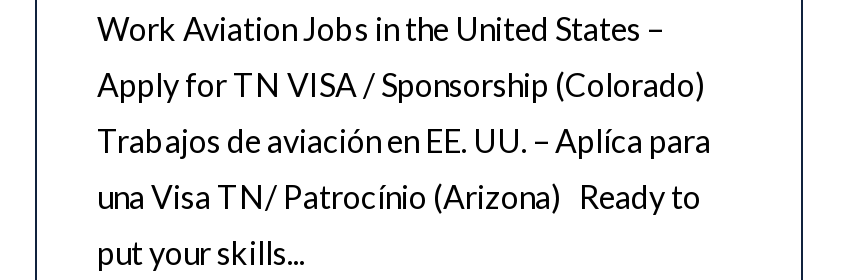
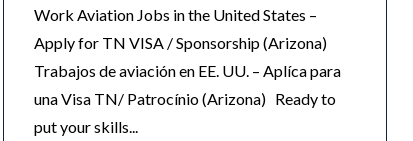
[97,65,705,103] Apply for TN VISA / Sponsorship (Colorado) -> [34,33,327,52] Apply for TN VISA / Sponsorship (Arizona)

